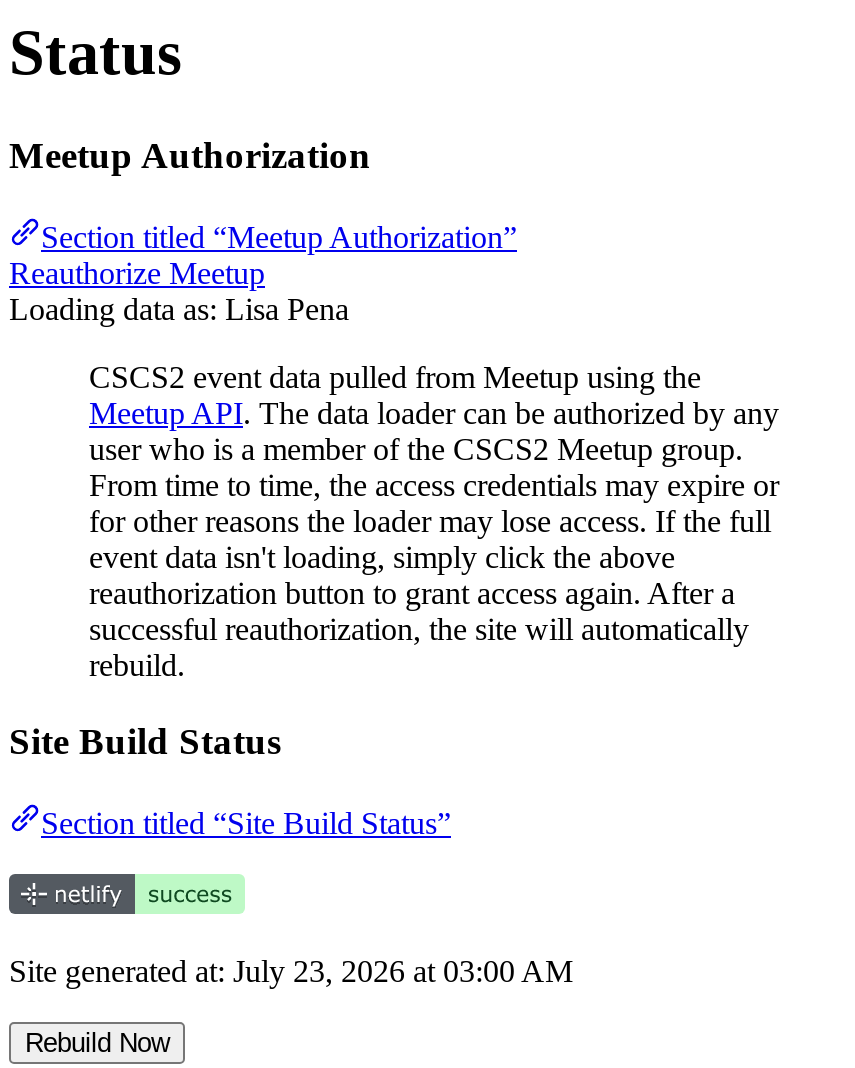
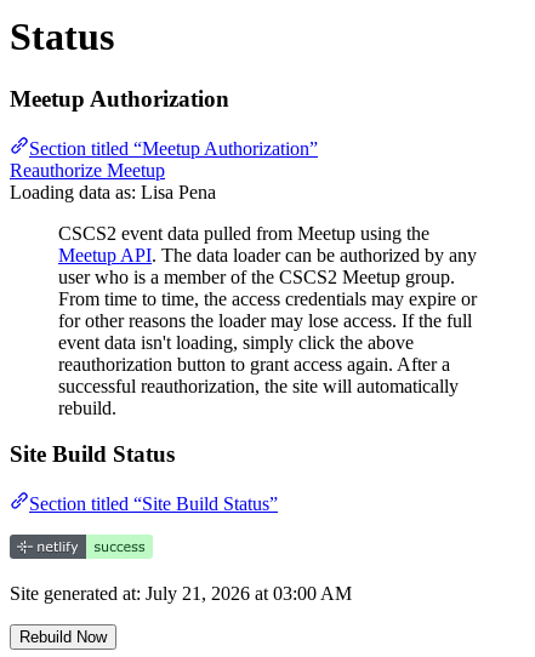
[9,954,573,988] Site generated at: July 23, 2026 at 03:00 AM -> [10,583,352,604] Site generated at: July 21, 2026 at 03:00 AM

